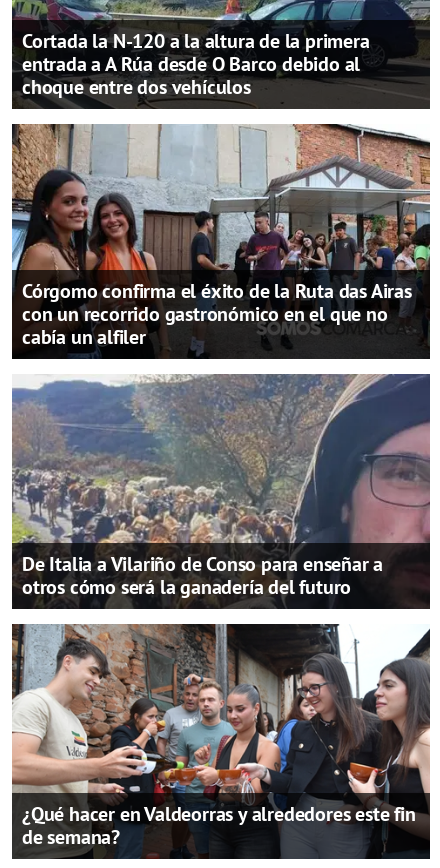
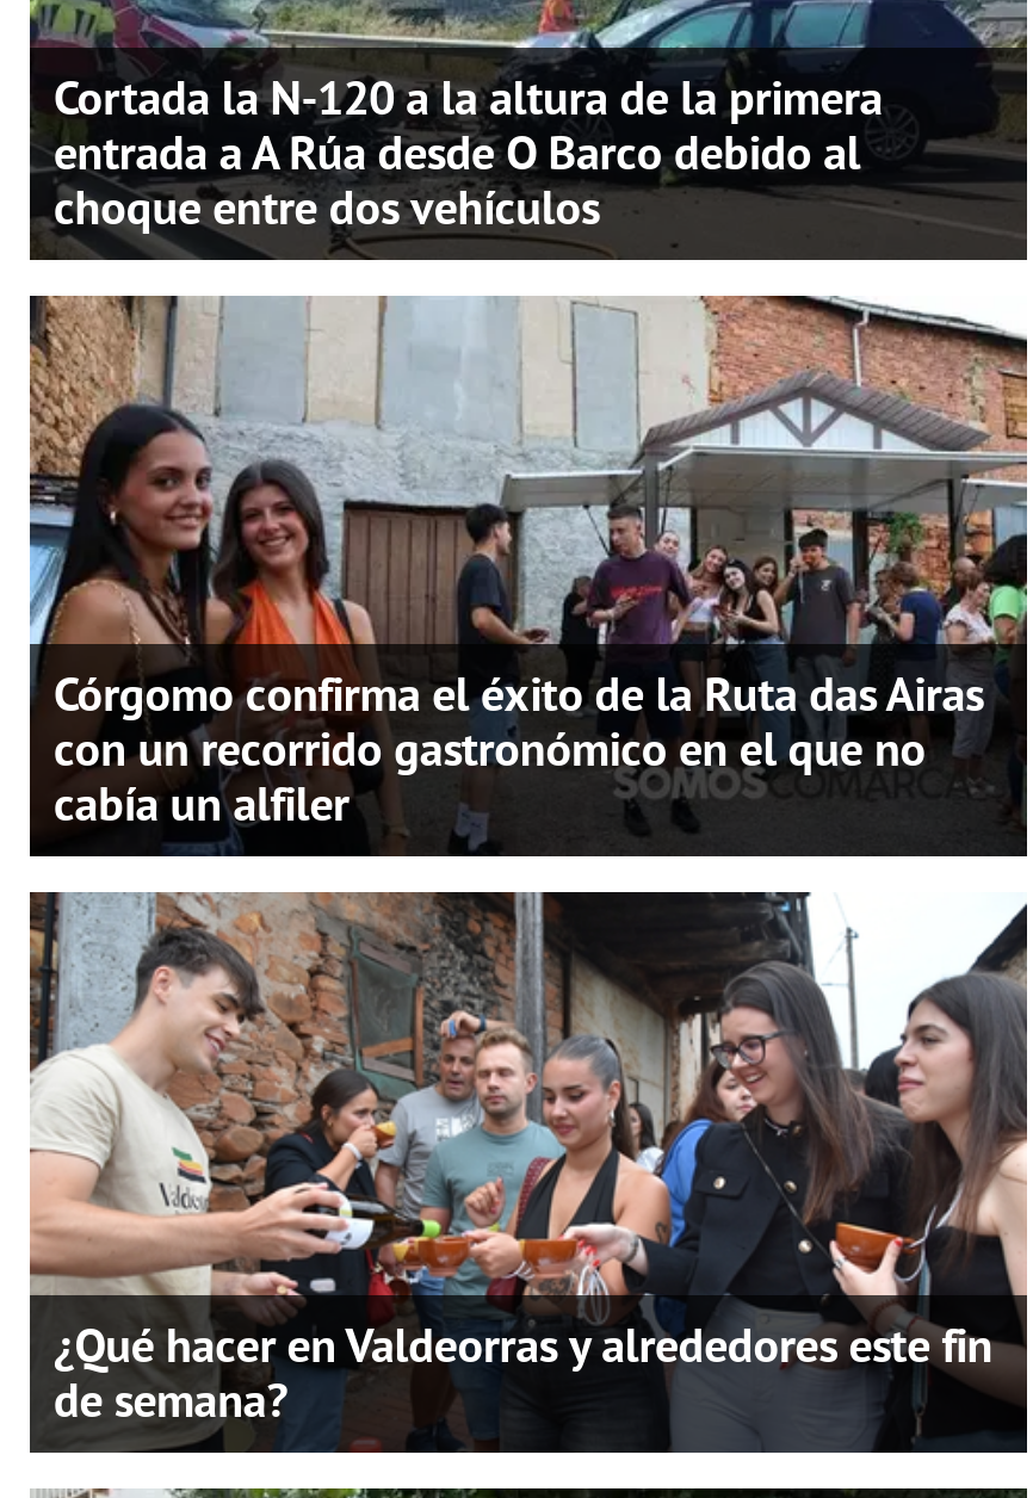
[12,373,431,600] [image] | De Italia a Vilariño de Conso para enseñar a | otros cómo será la ganadería del futuro -> none

